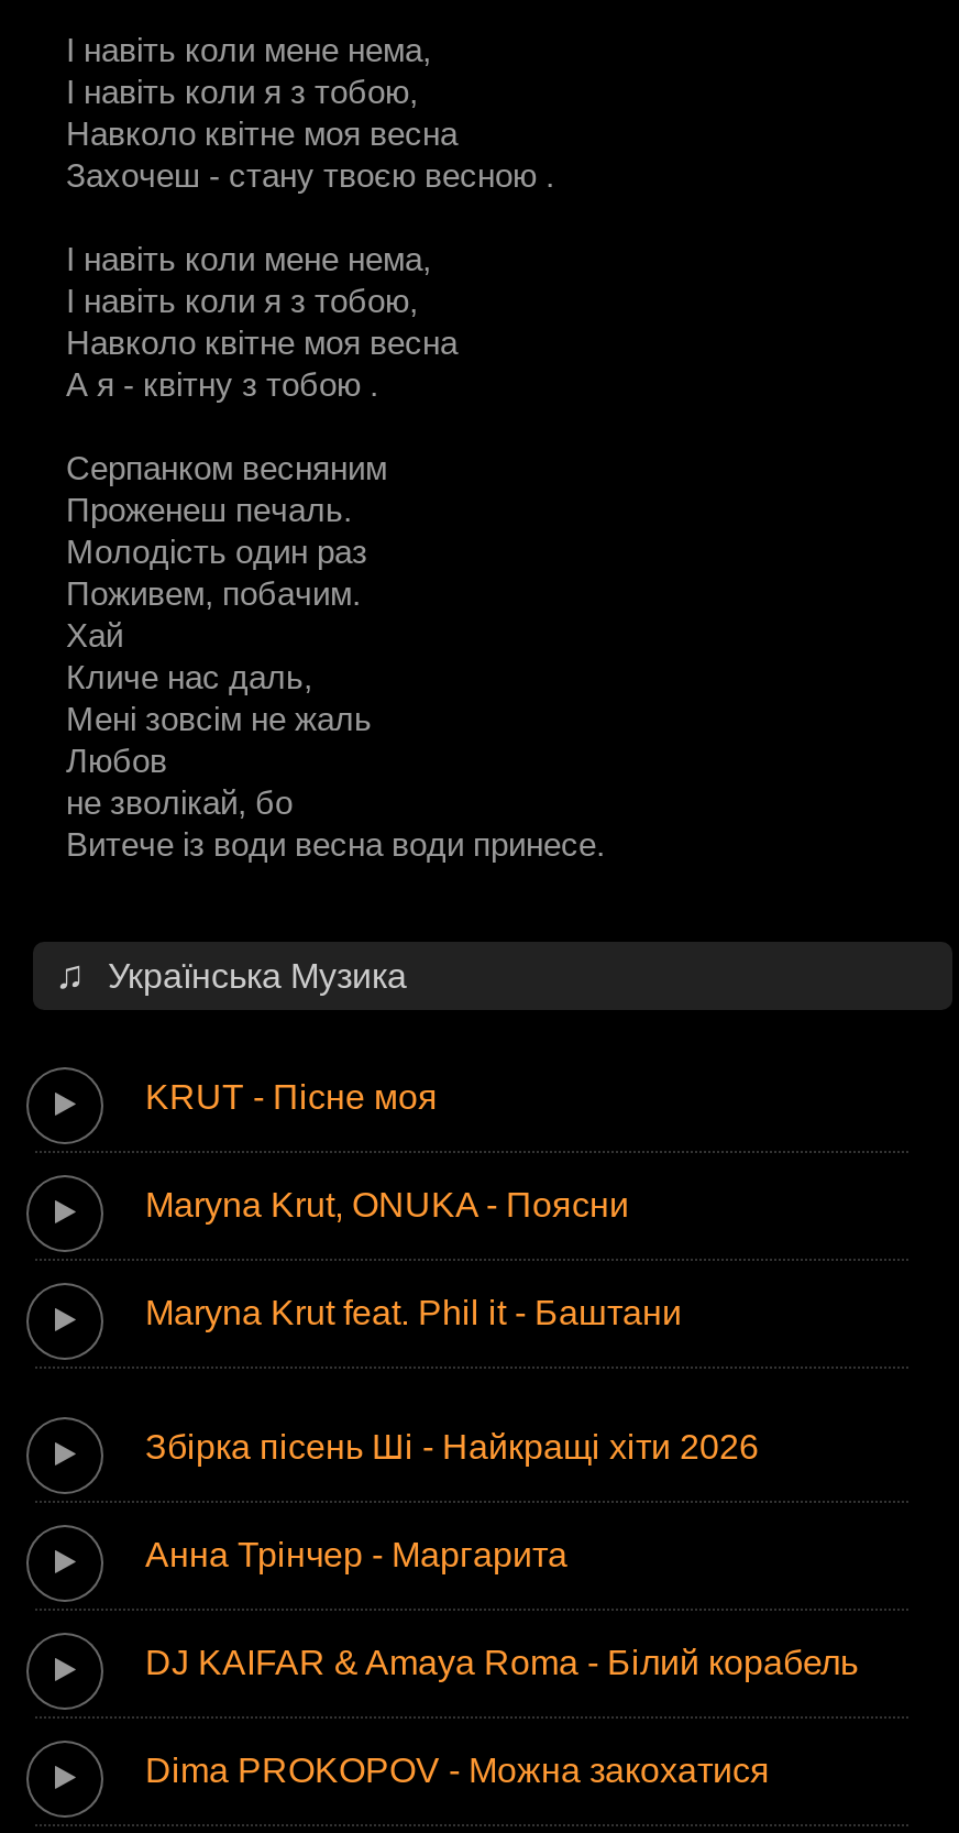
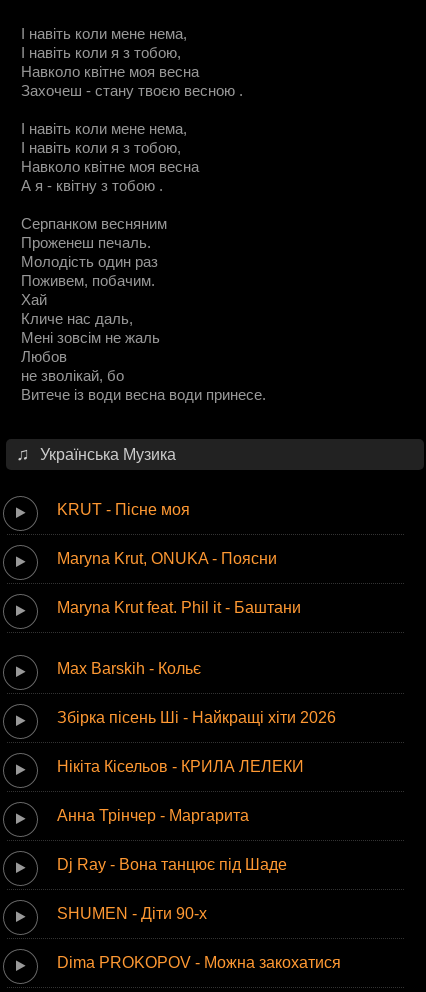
none -> [57,660,201,677] Max Barskih - Кольє
none -> [57,758,304,775] Нікіта Кісельов - КРИЛА ЛЕЛЕКИ
[145,1643,858,1681] DJ KAIFAR & Amaya Roma - Білий корабель -> [57,856,287,922] Dj Ray - Вона танцює під Шаде | SHUMEN - Діти 90-х

